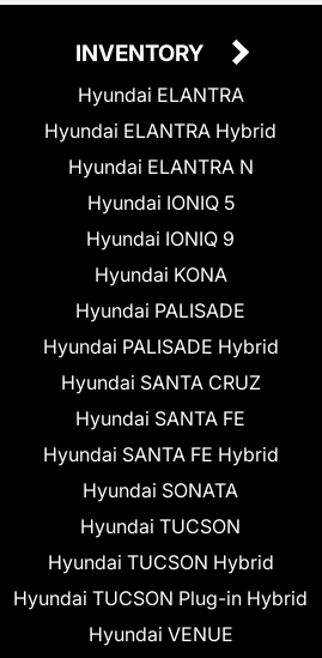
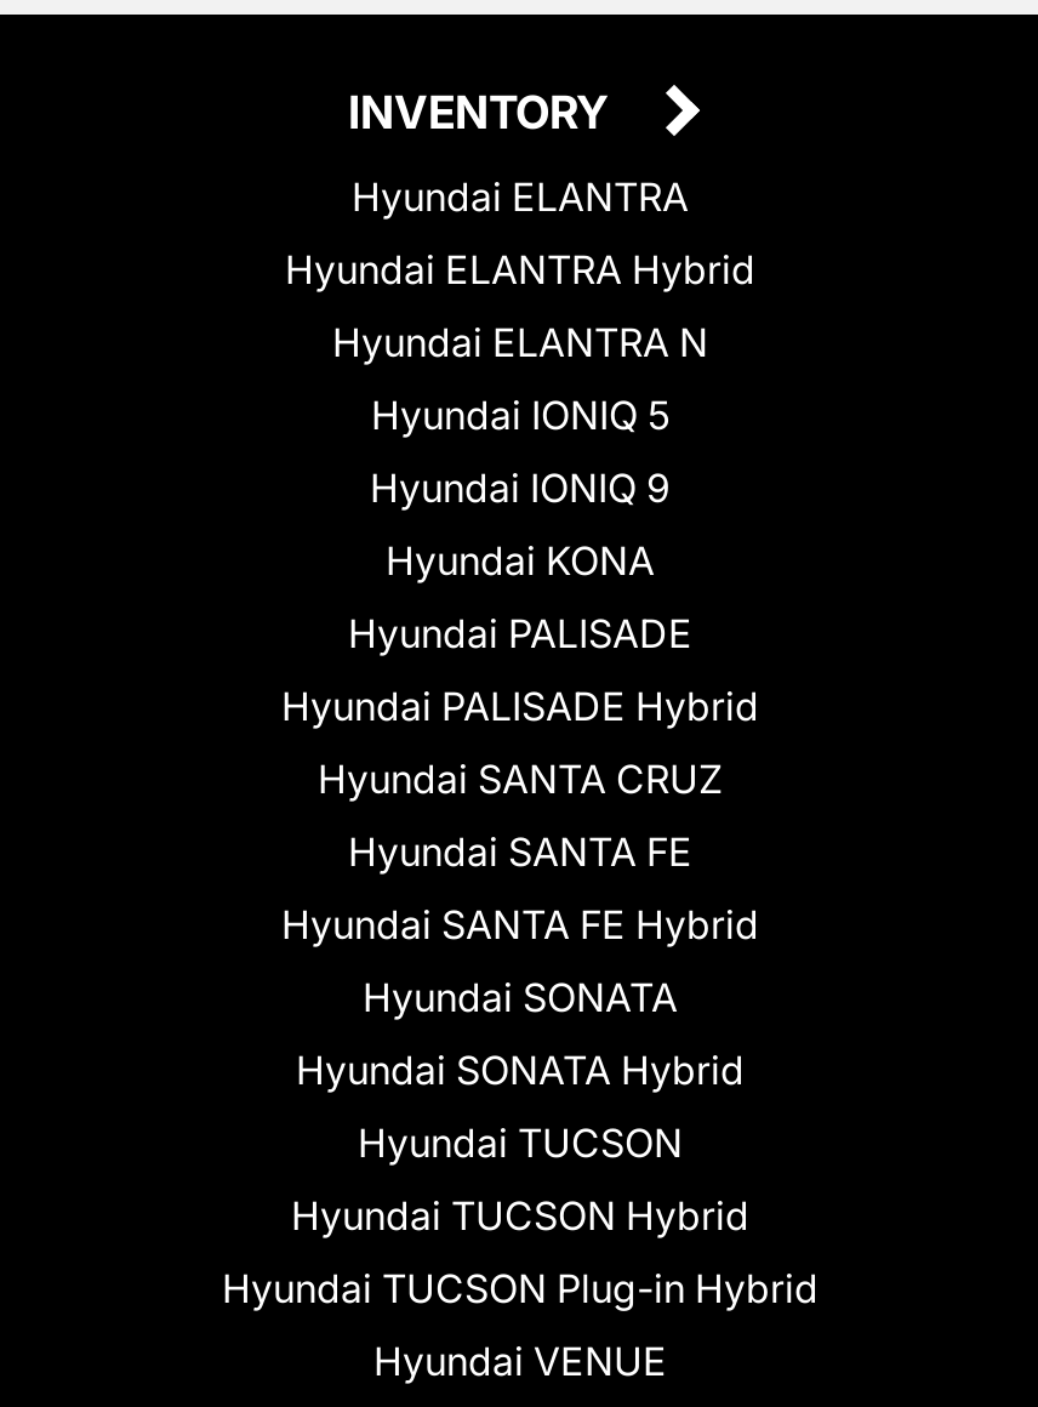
none -> [296,1045,745,1094] Hyundai SONATA Hybrid

